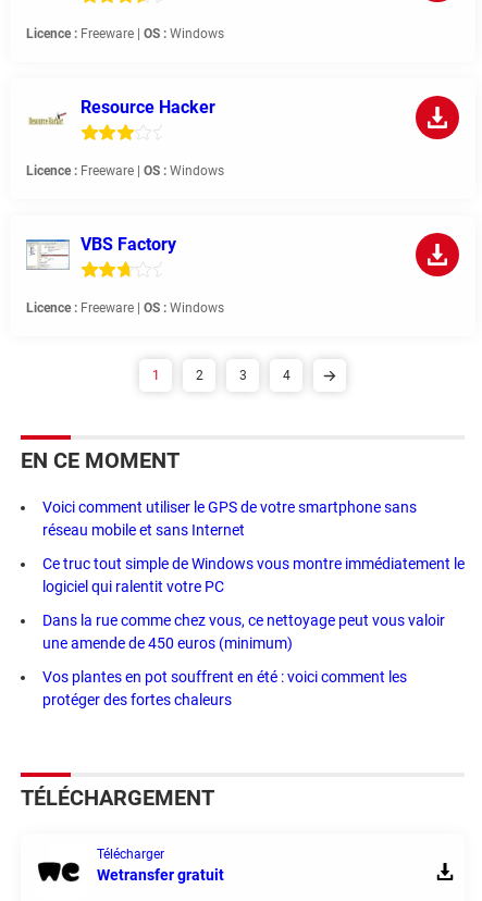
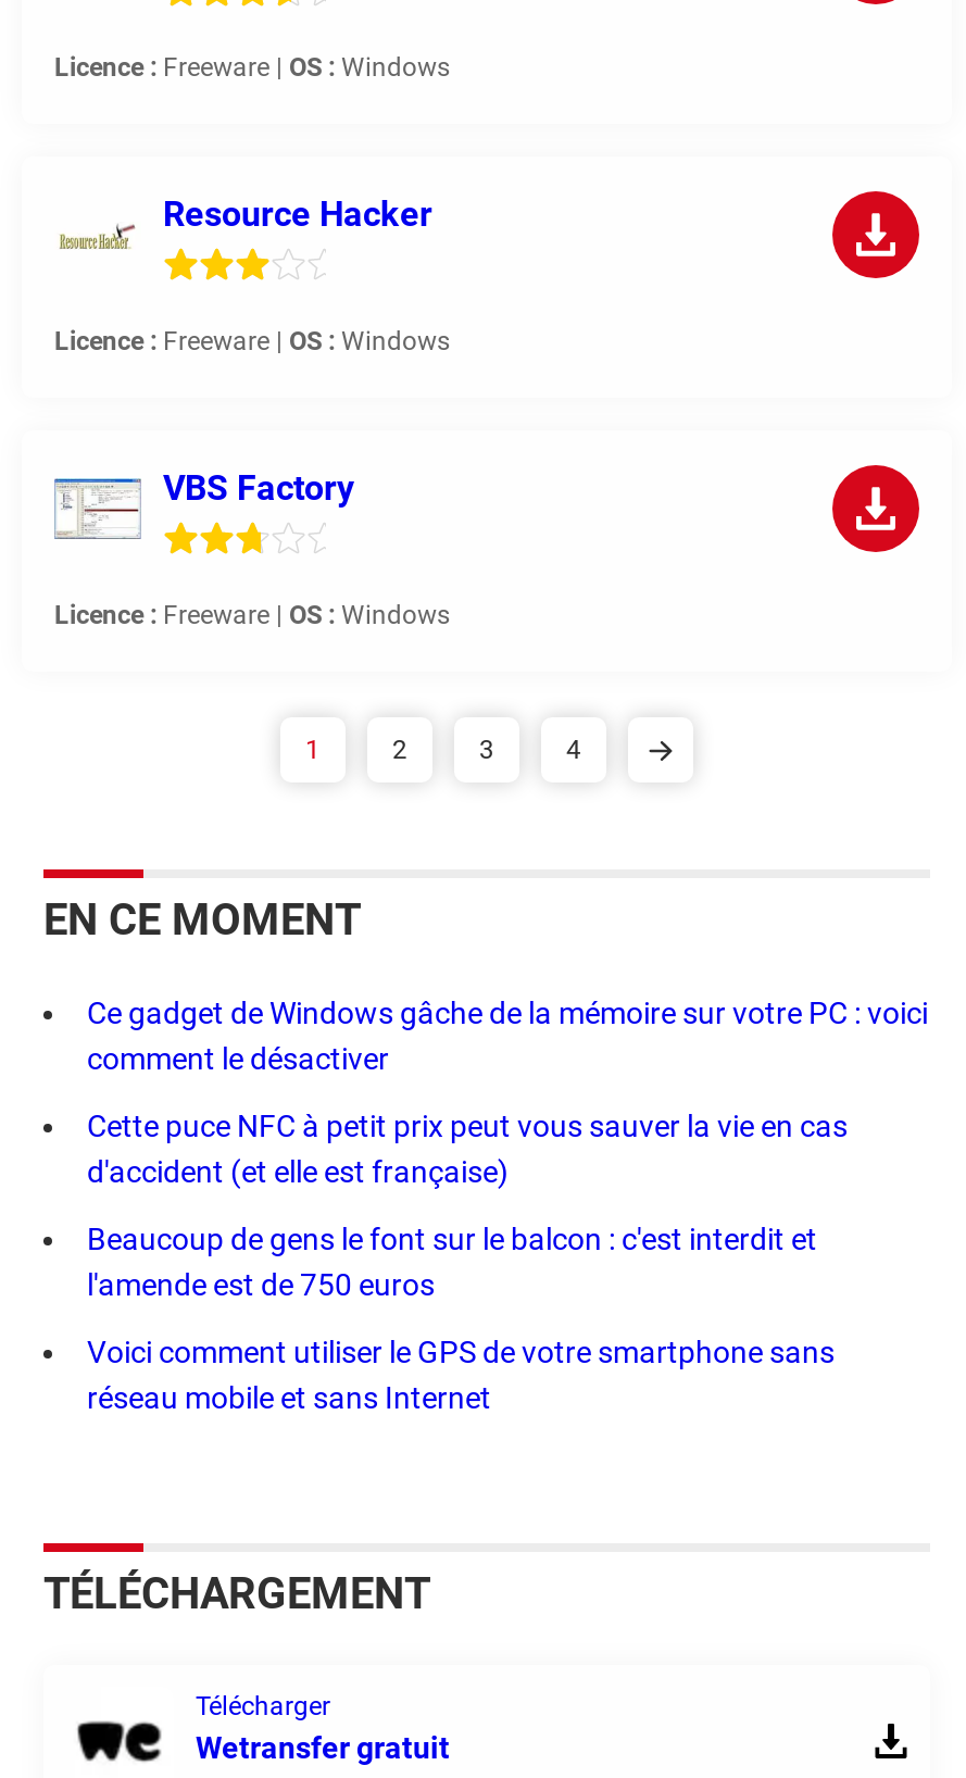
none -> [87,995,928,1302] Ce gadget de Windows gâche de la mémoire sur votre PC : voici | comment le désactiver | Cette puce NFC à petit prix peut vous sauver la vie en cas | d'accident (et elle est française) | Beaucoup de gens le font sur le balcon : c'est interdit et | l'amende est de 750 euros
moved [42,498,417,538] -> [87,1334,835,1415]: Voici comment utiliser le GPS de votre smartphone sans | réseau mobile et sans Internet
[42,555,465,708] Ce truc tout simple de Windows vous montre immédiatement le | logiciel qui ralentit votre PC | Dans la rue comme chez vous, ce nettoyage peut vous valoir | une amende de 450 euros (minimum) | Vos plantes en pot souffrent en été : voici comment les | protéger des fortes chaleurs -> none

